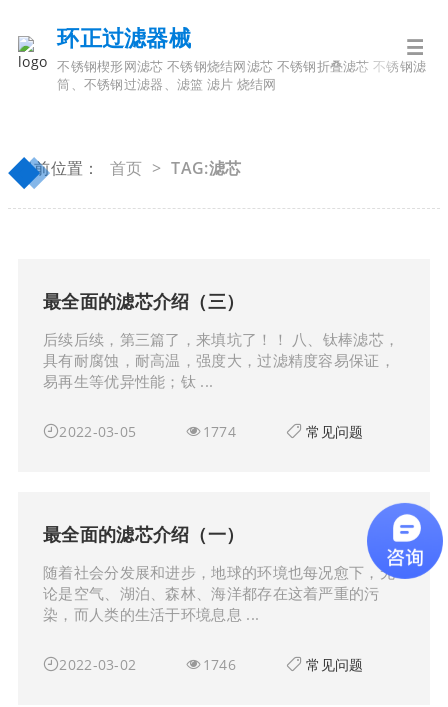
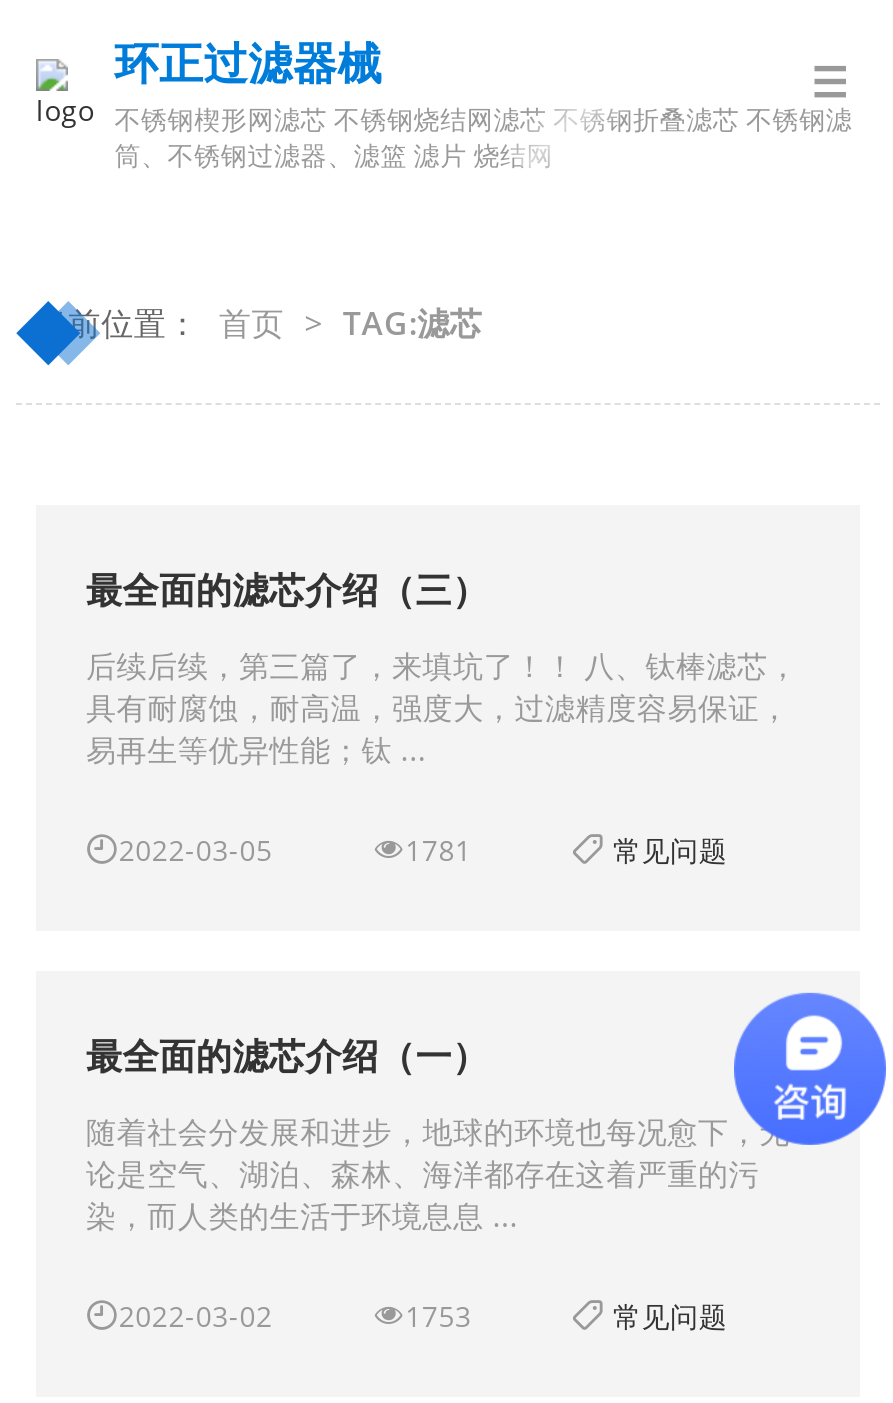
[203,422,236,441] 1774 -> [405,831,472,869] 1781
[203,655,236,674] 1746 -> [405,1297,472,1335] 1753

